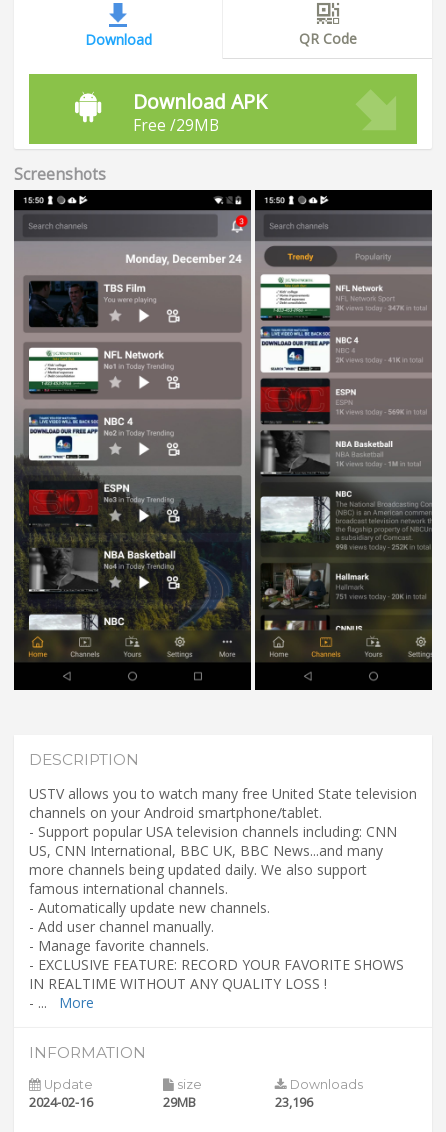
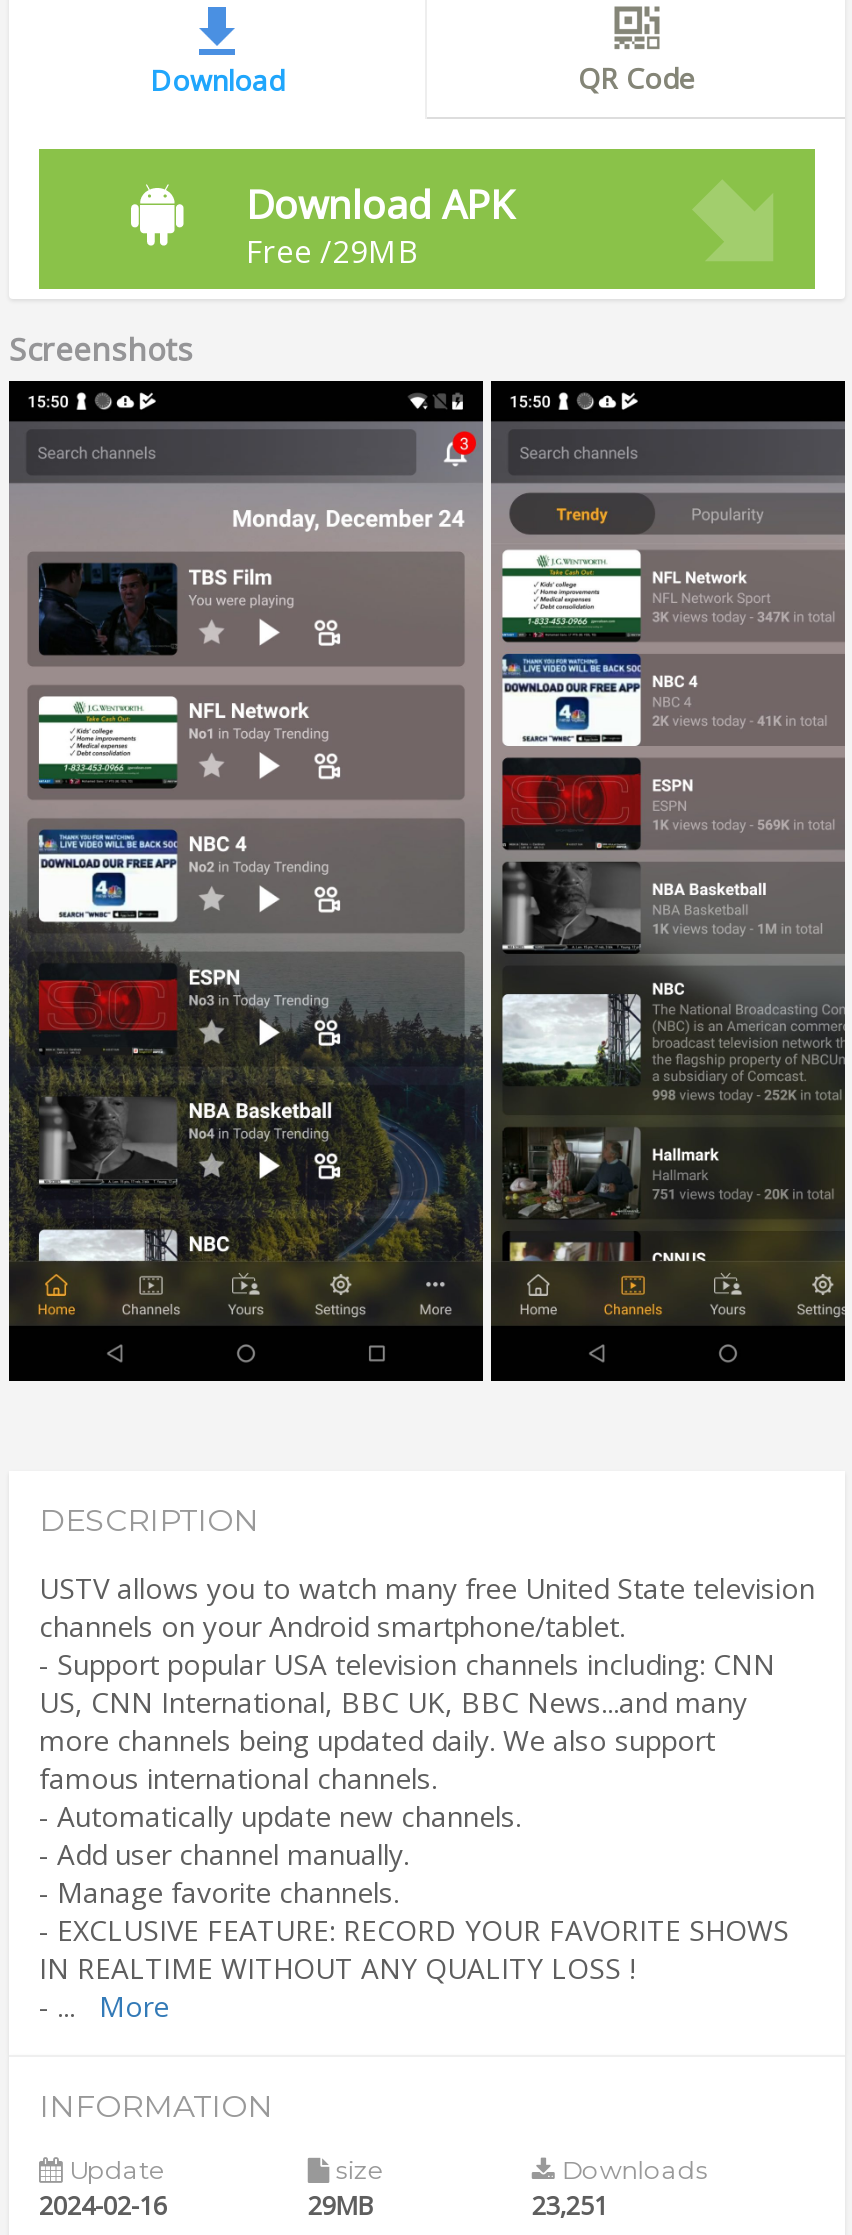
[275,1094,313,1111] 23,196 -> [532,2189,608,2223] 23,251

